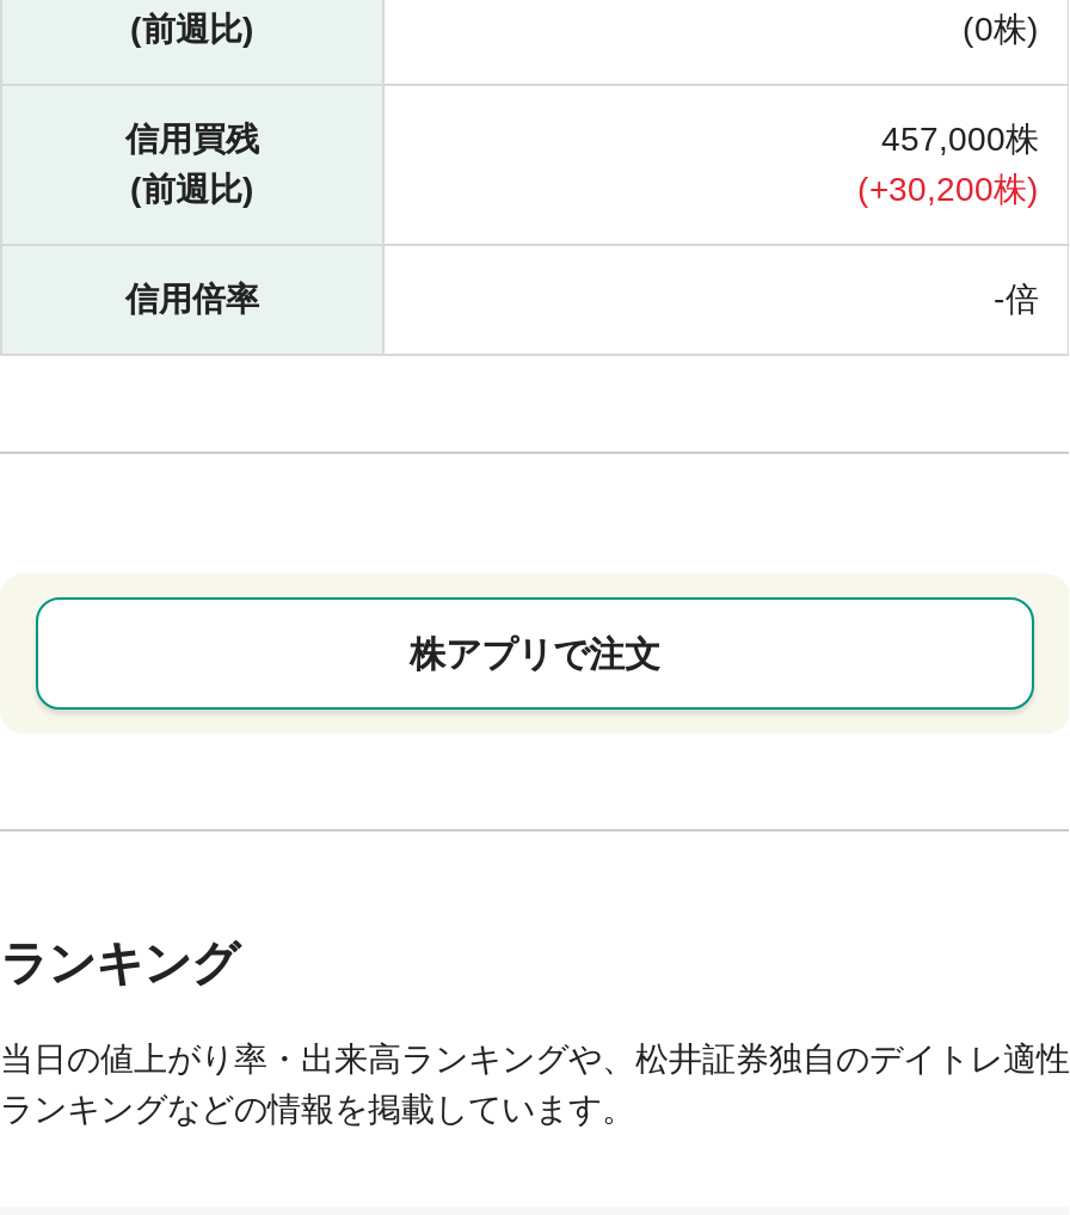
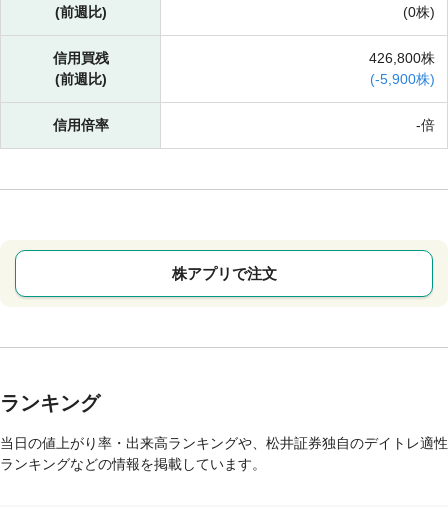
[881,120,1039,159] 457,000株 -> [369,50,435,66] 426,800株
[857,171,1039,209] (+30,200株) -> [370,71,435,87] (-5,900株)

